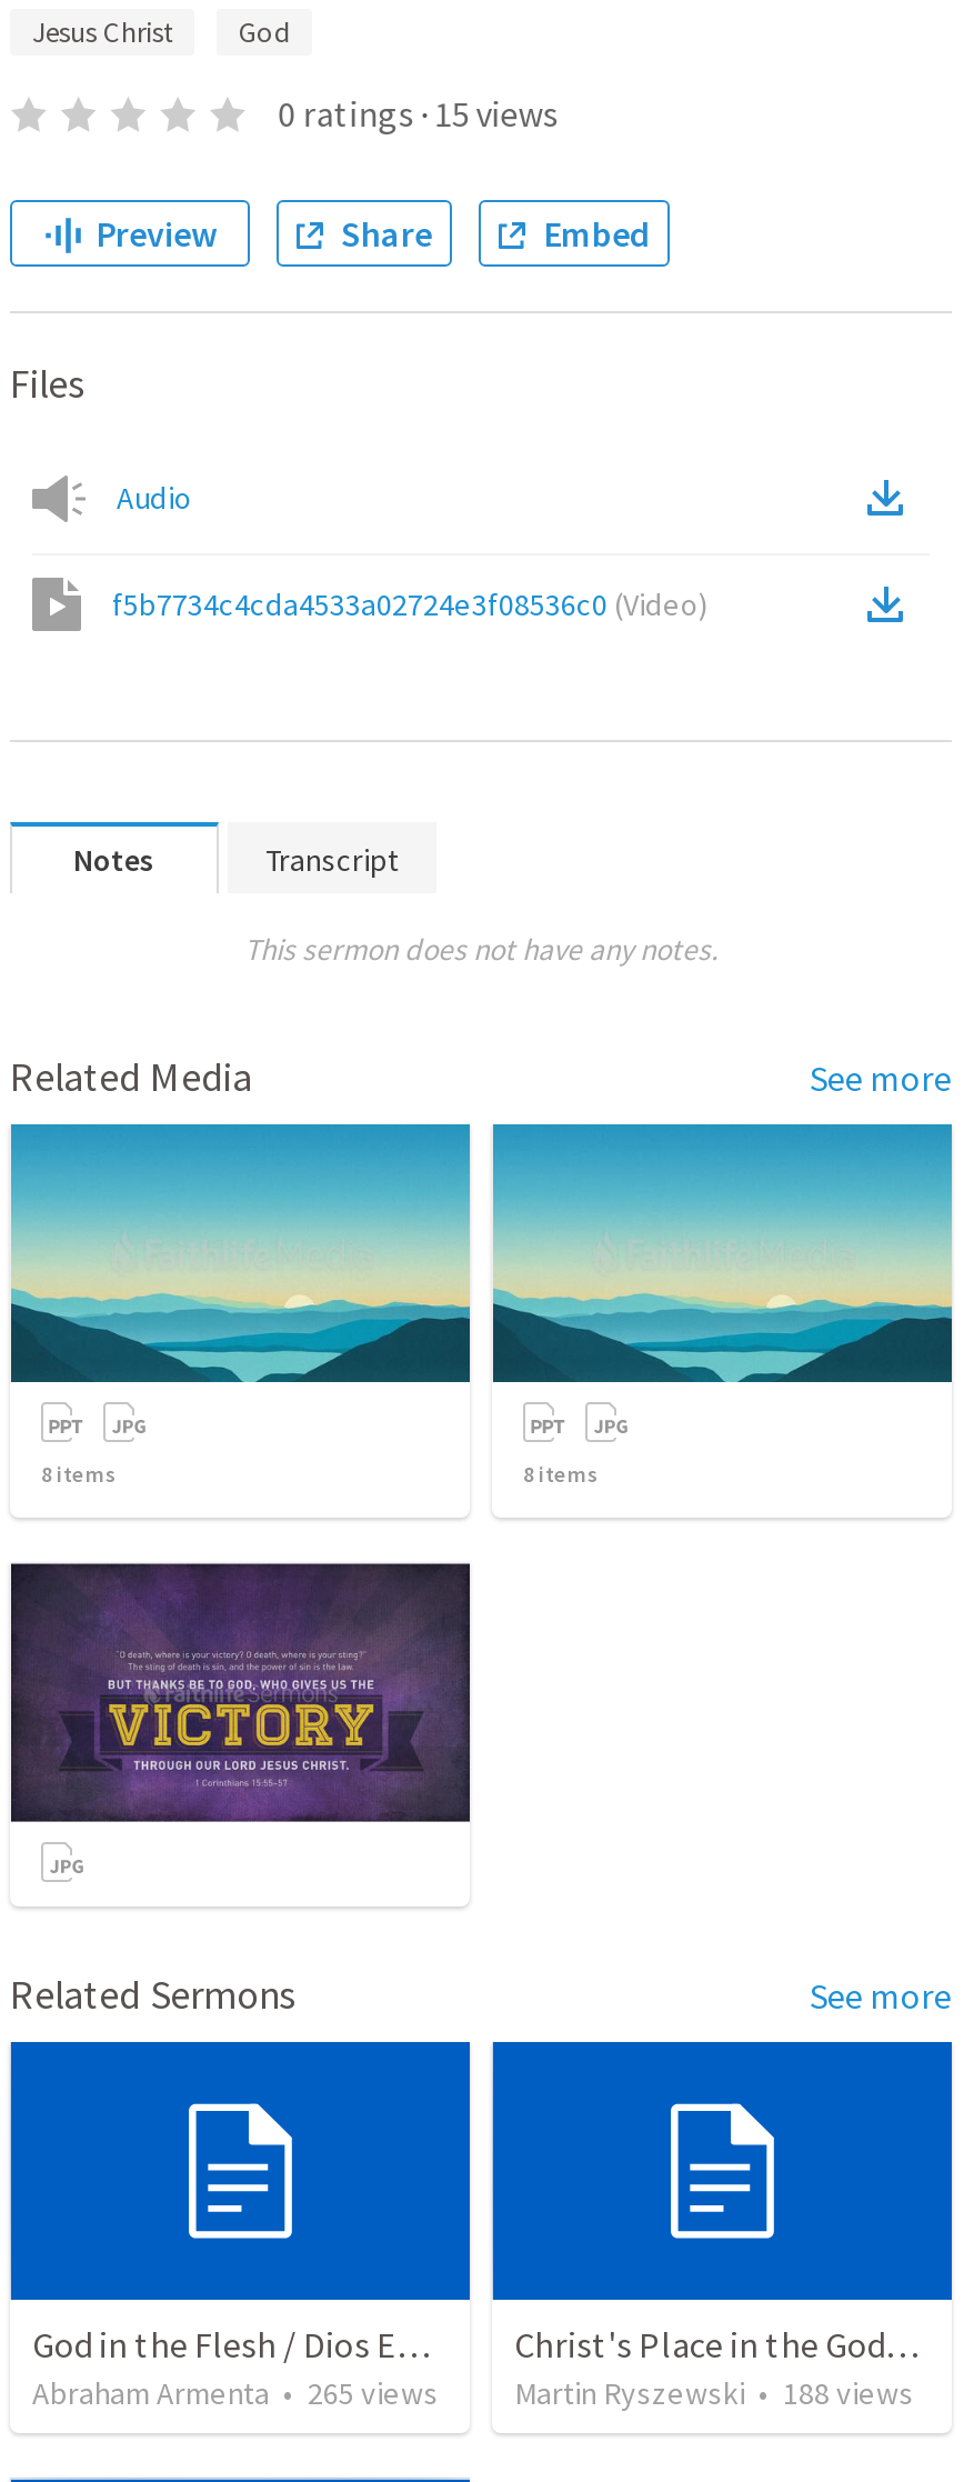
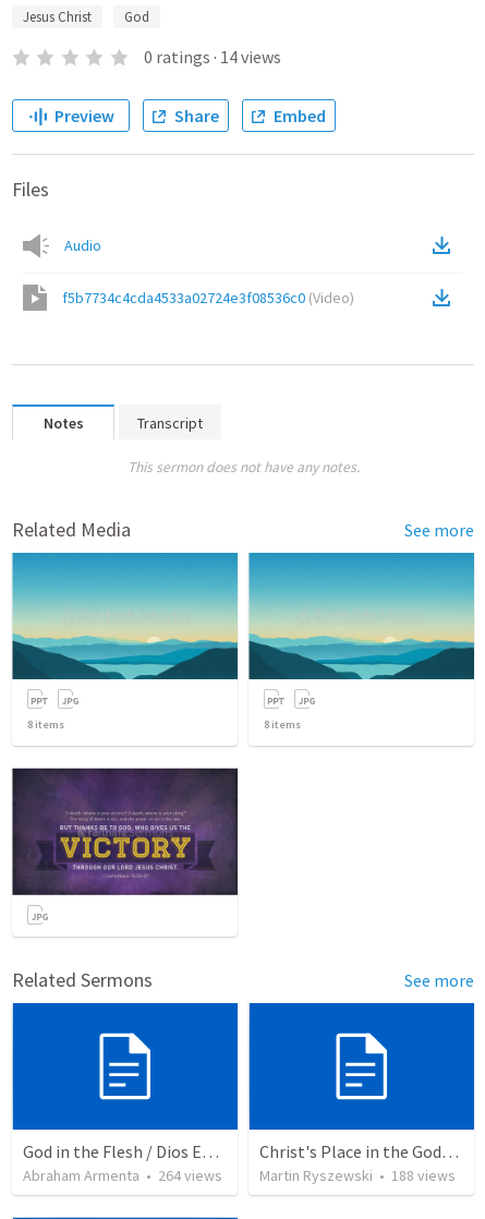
[278,91,558,136] 0 ratings · 15 views -> [144,46,281,68] 0 ratings · 14 views
[32,2374,439,2414] Abraham Armenta • 265 views -> [23,1166,222,1186] Abraham Armenta • 264 views

